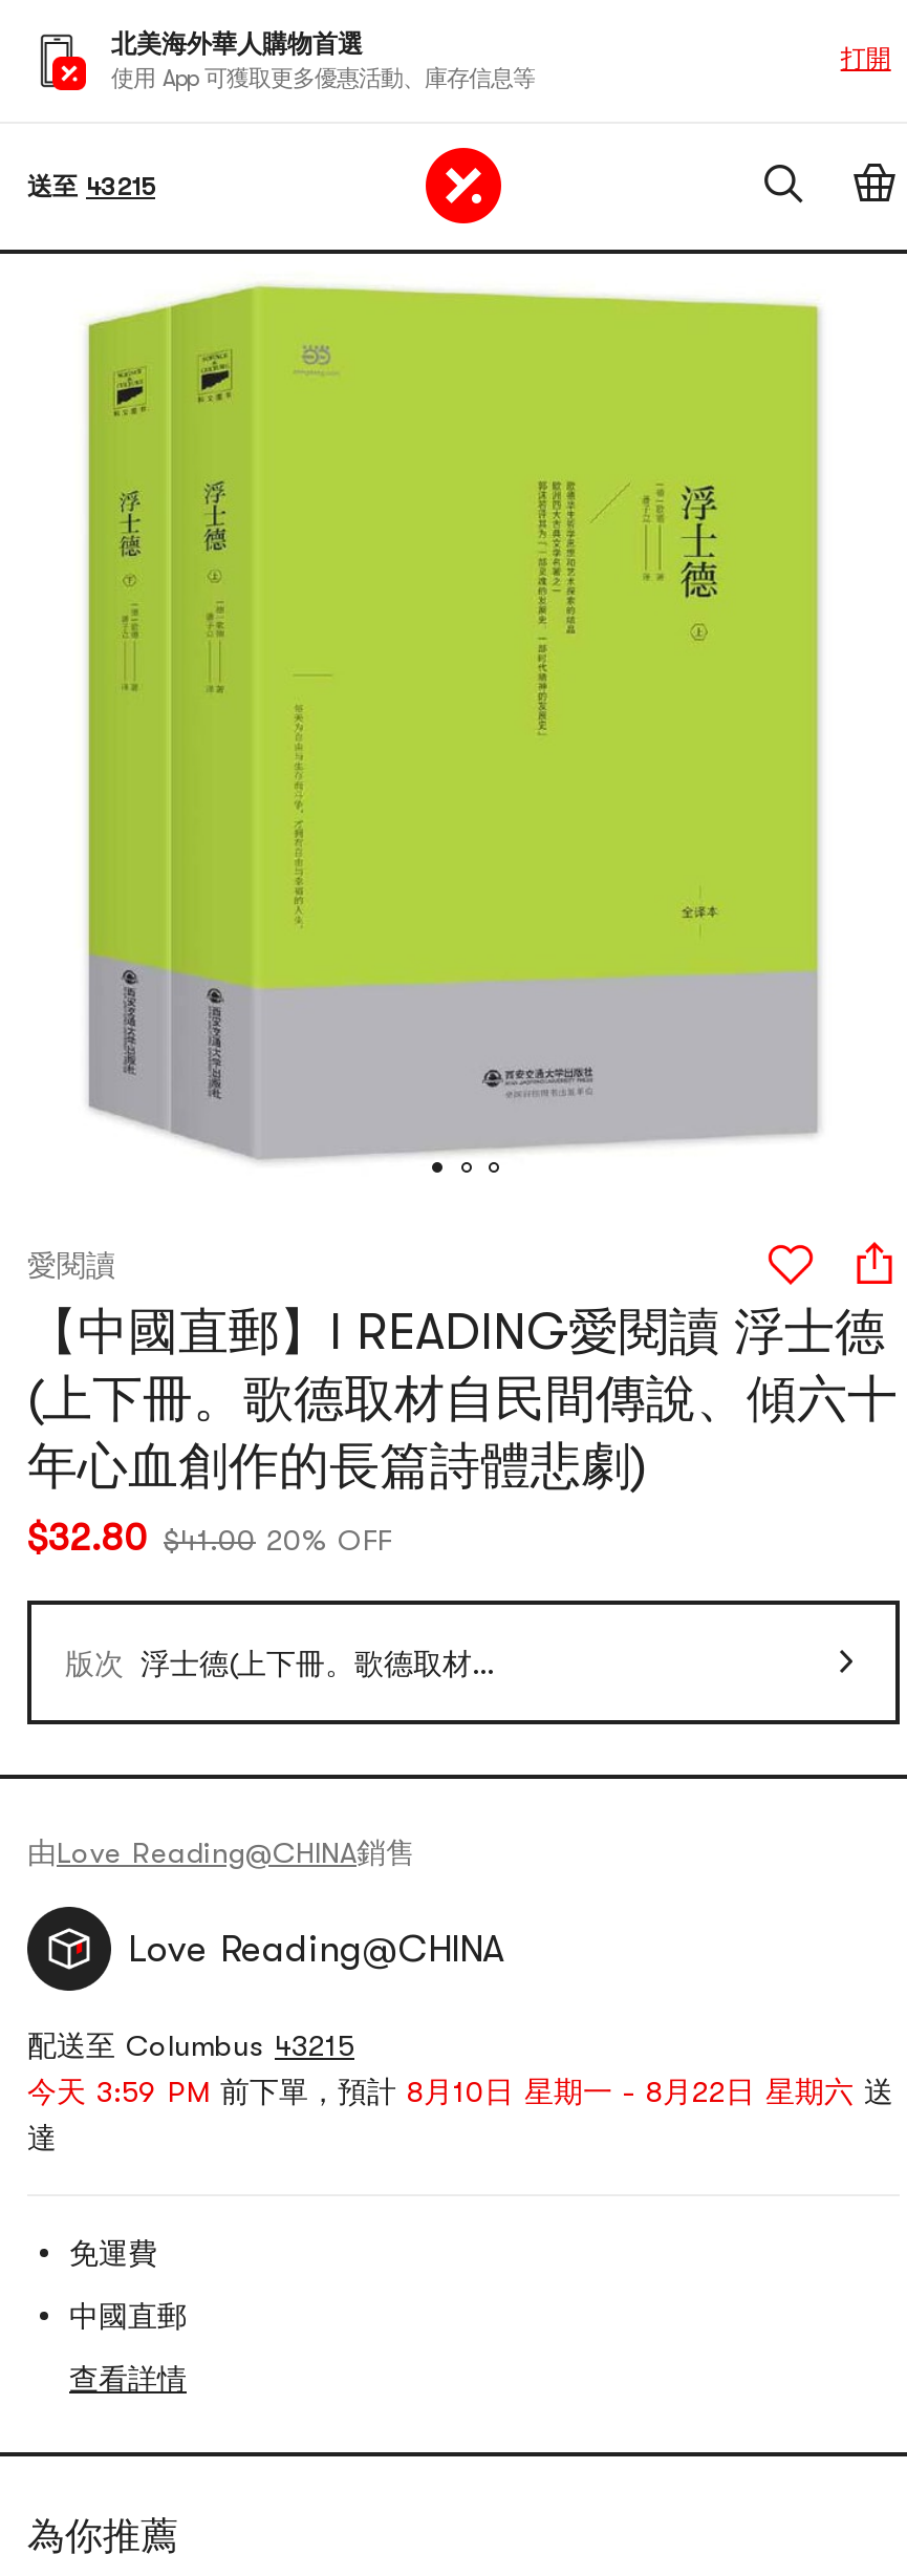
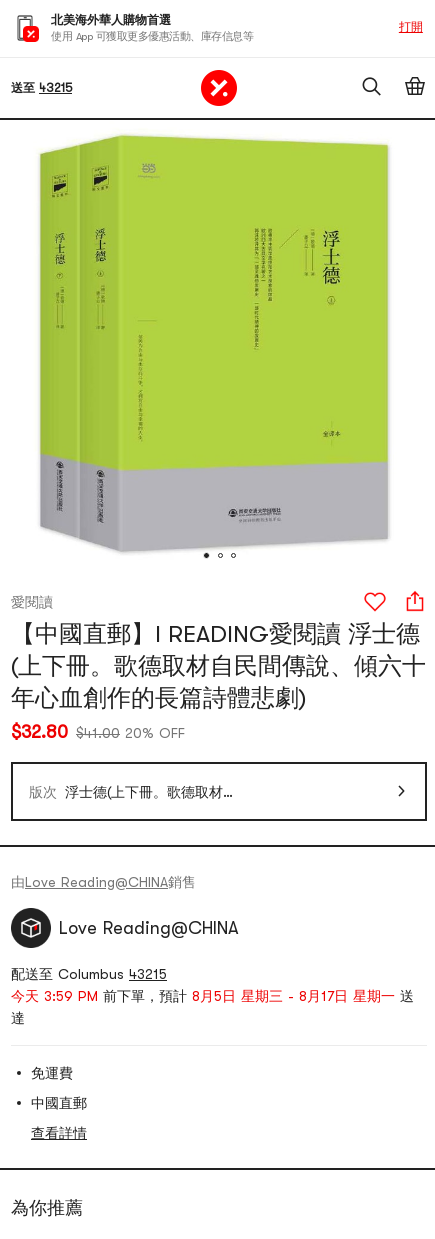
[27,2075,893,2108] 今天 3:59 PM前下單，預計8月10日 星期一 - 8月22日 星期六送 -> [11,988,414,1004] 今天 3:59 PM前下單，預計8月5日 星期三 - 8月17日 星期一送

